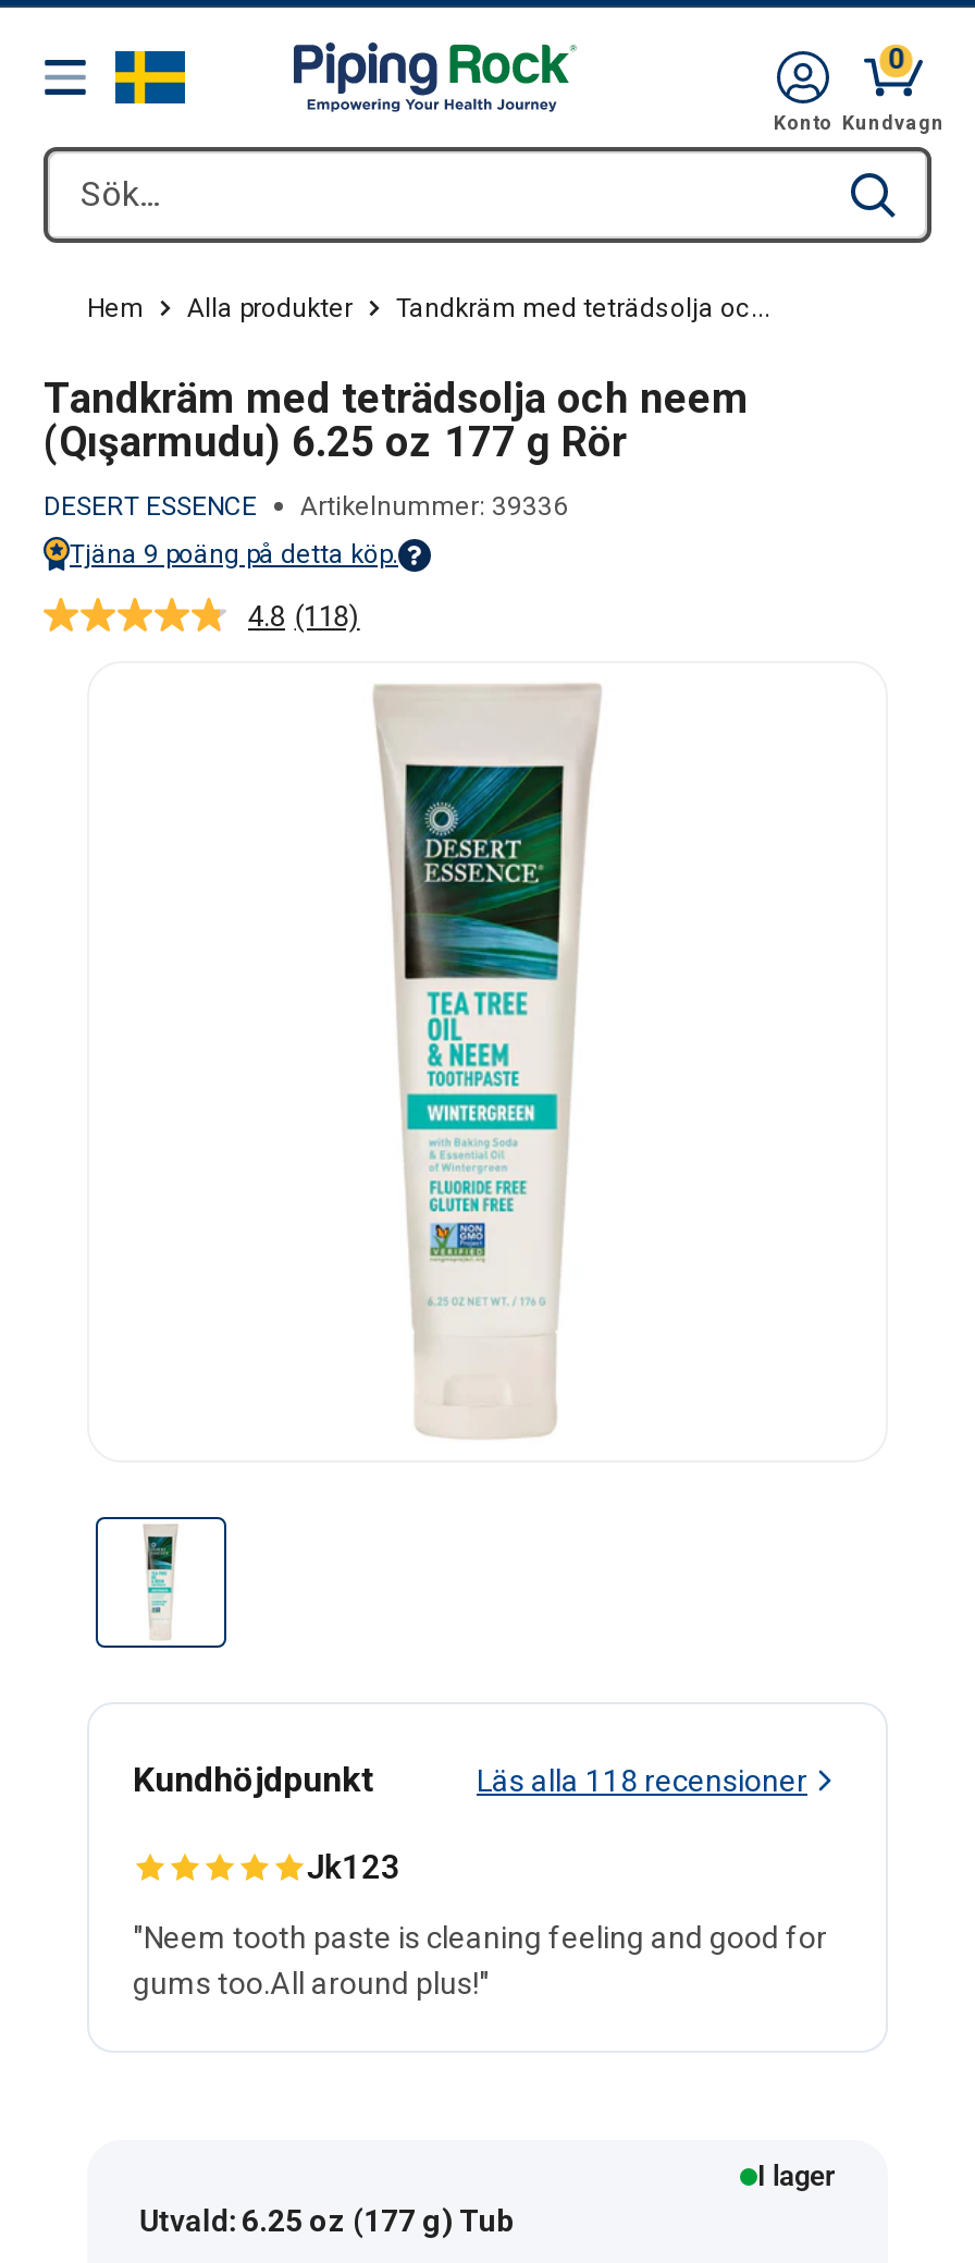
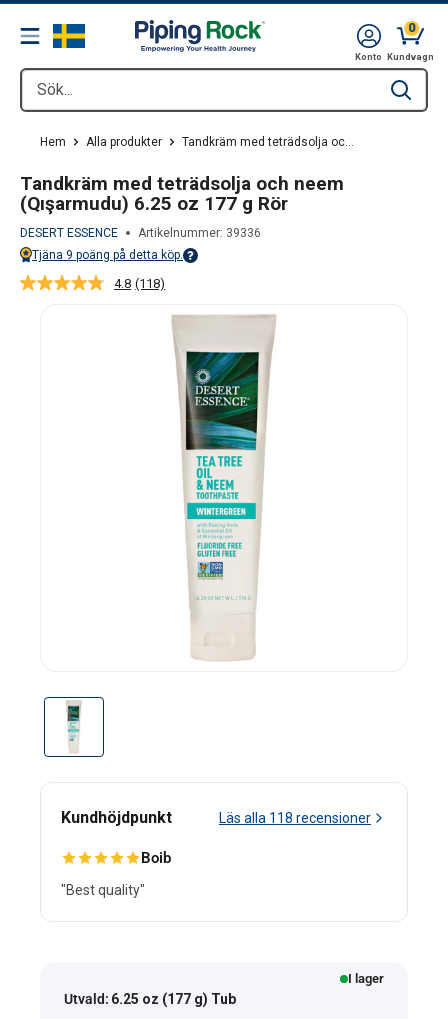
[307,1848,400,1887] Jk123 -> [141,849,171,867] Boib
[133,1920,827,2001] "Neem tooth paste is cleaning feeling and good for | gums too.All around plus!" -> [61,882,145,898] "Best quality"

